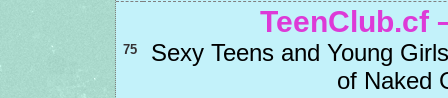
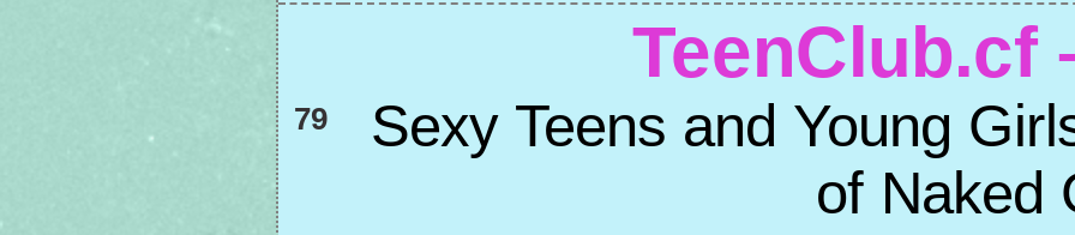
[122,42,136,57] 75 -> [294,101,328,137] 79

